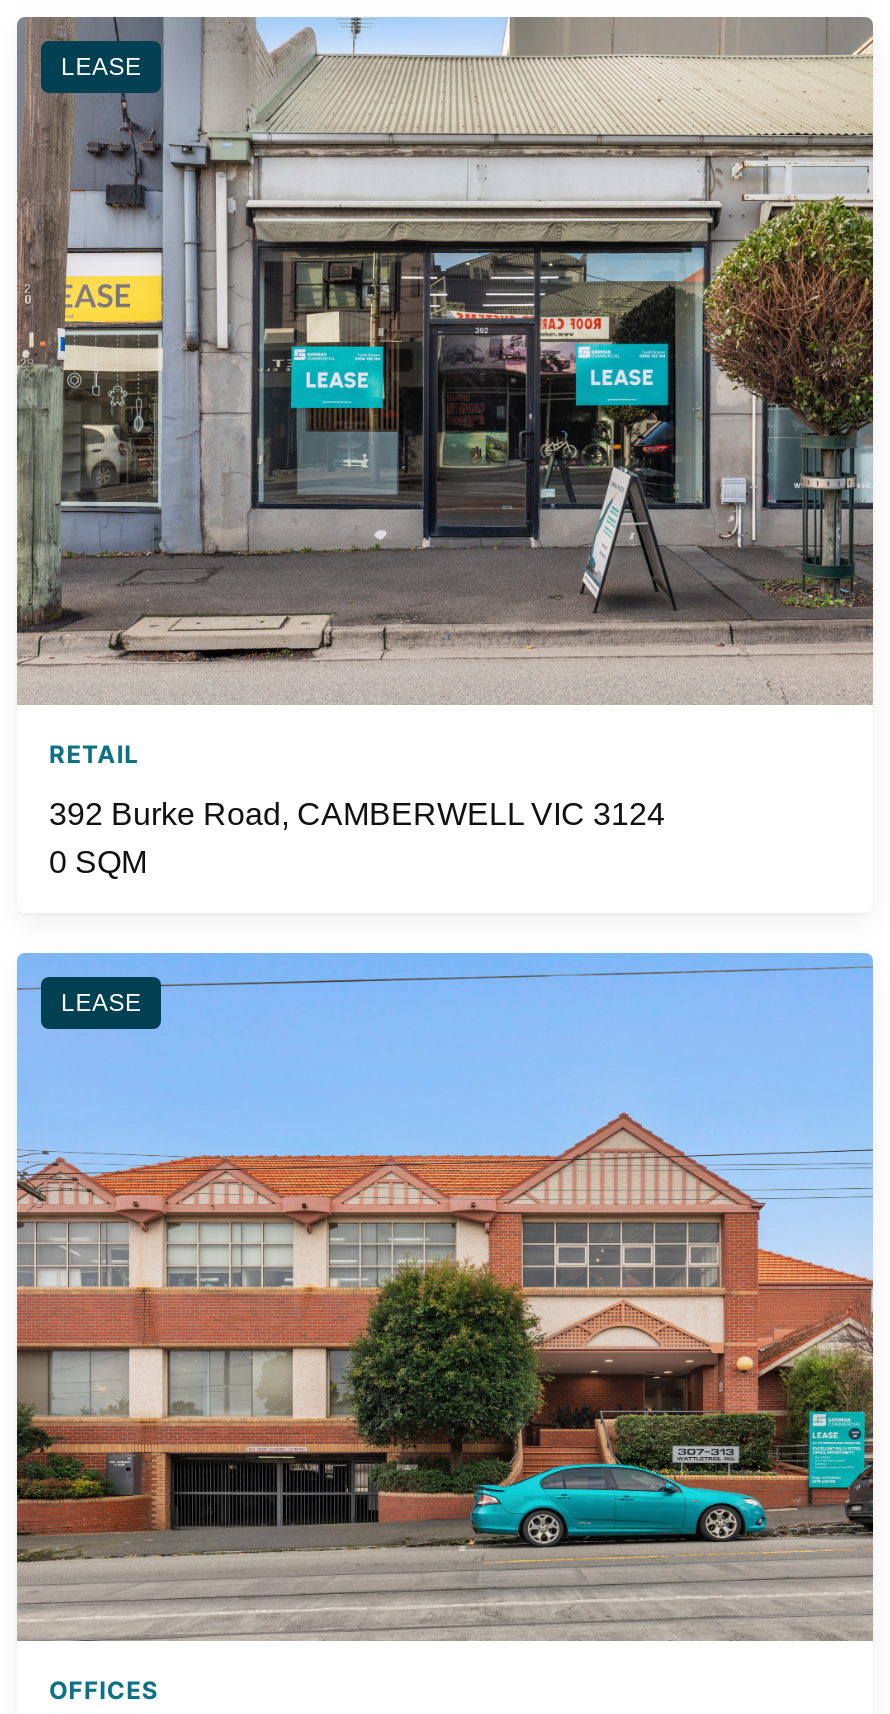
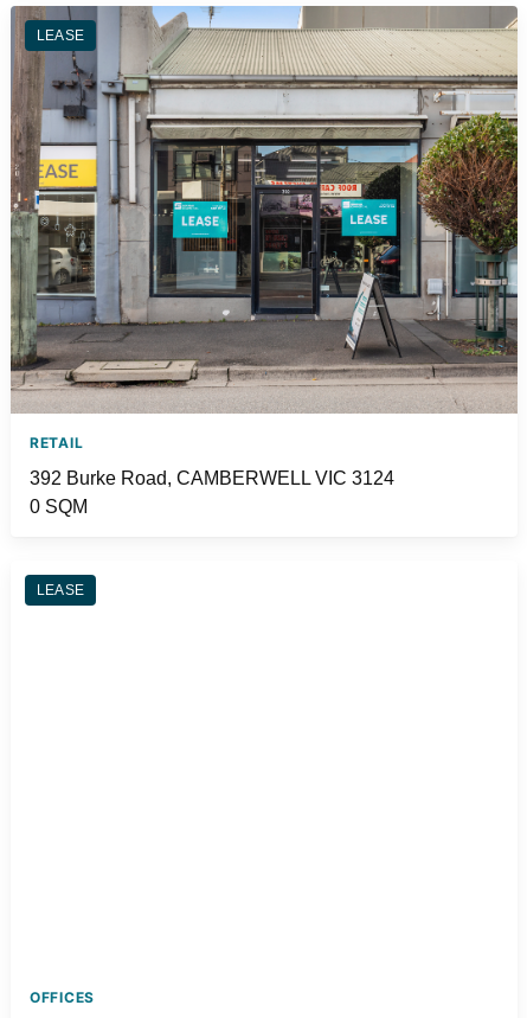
[15,951,875,1643] [image] -> none

